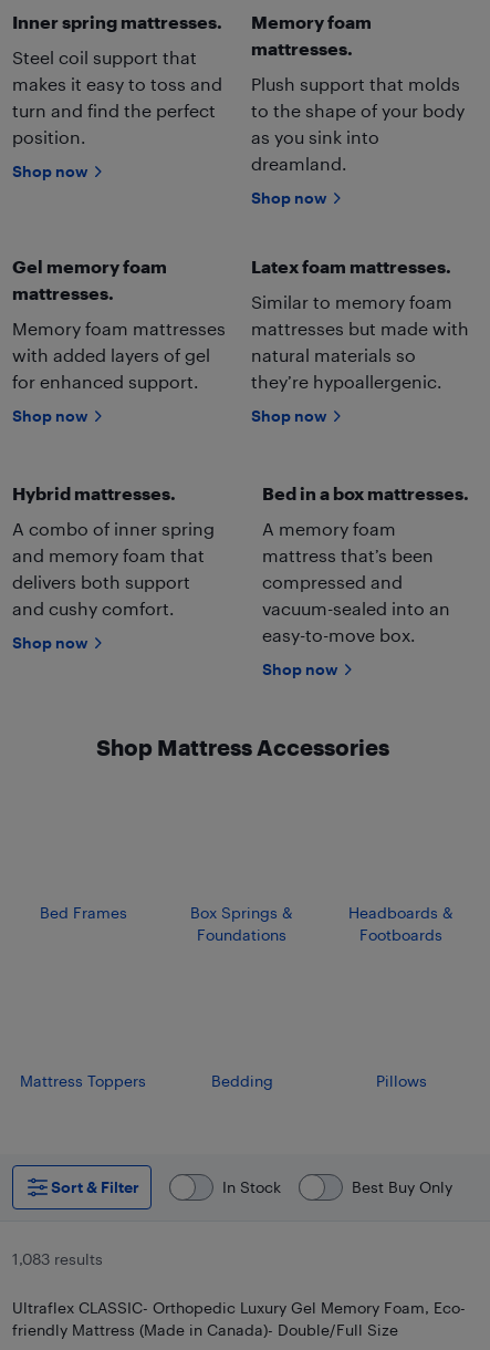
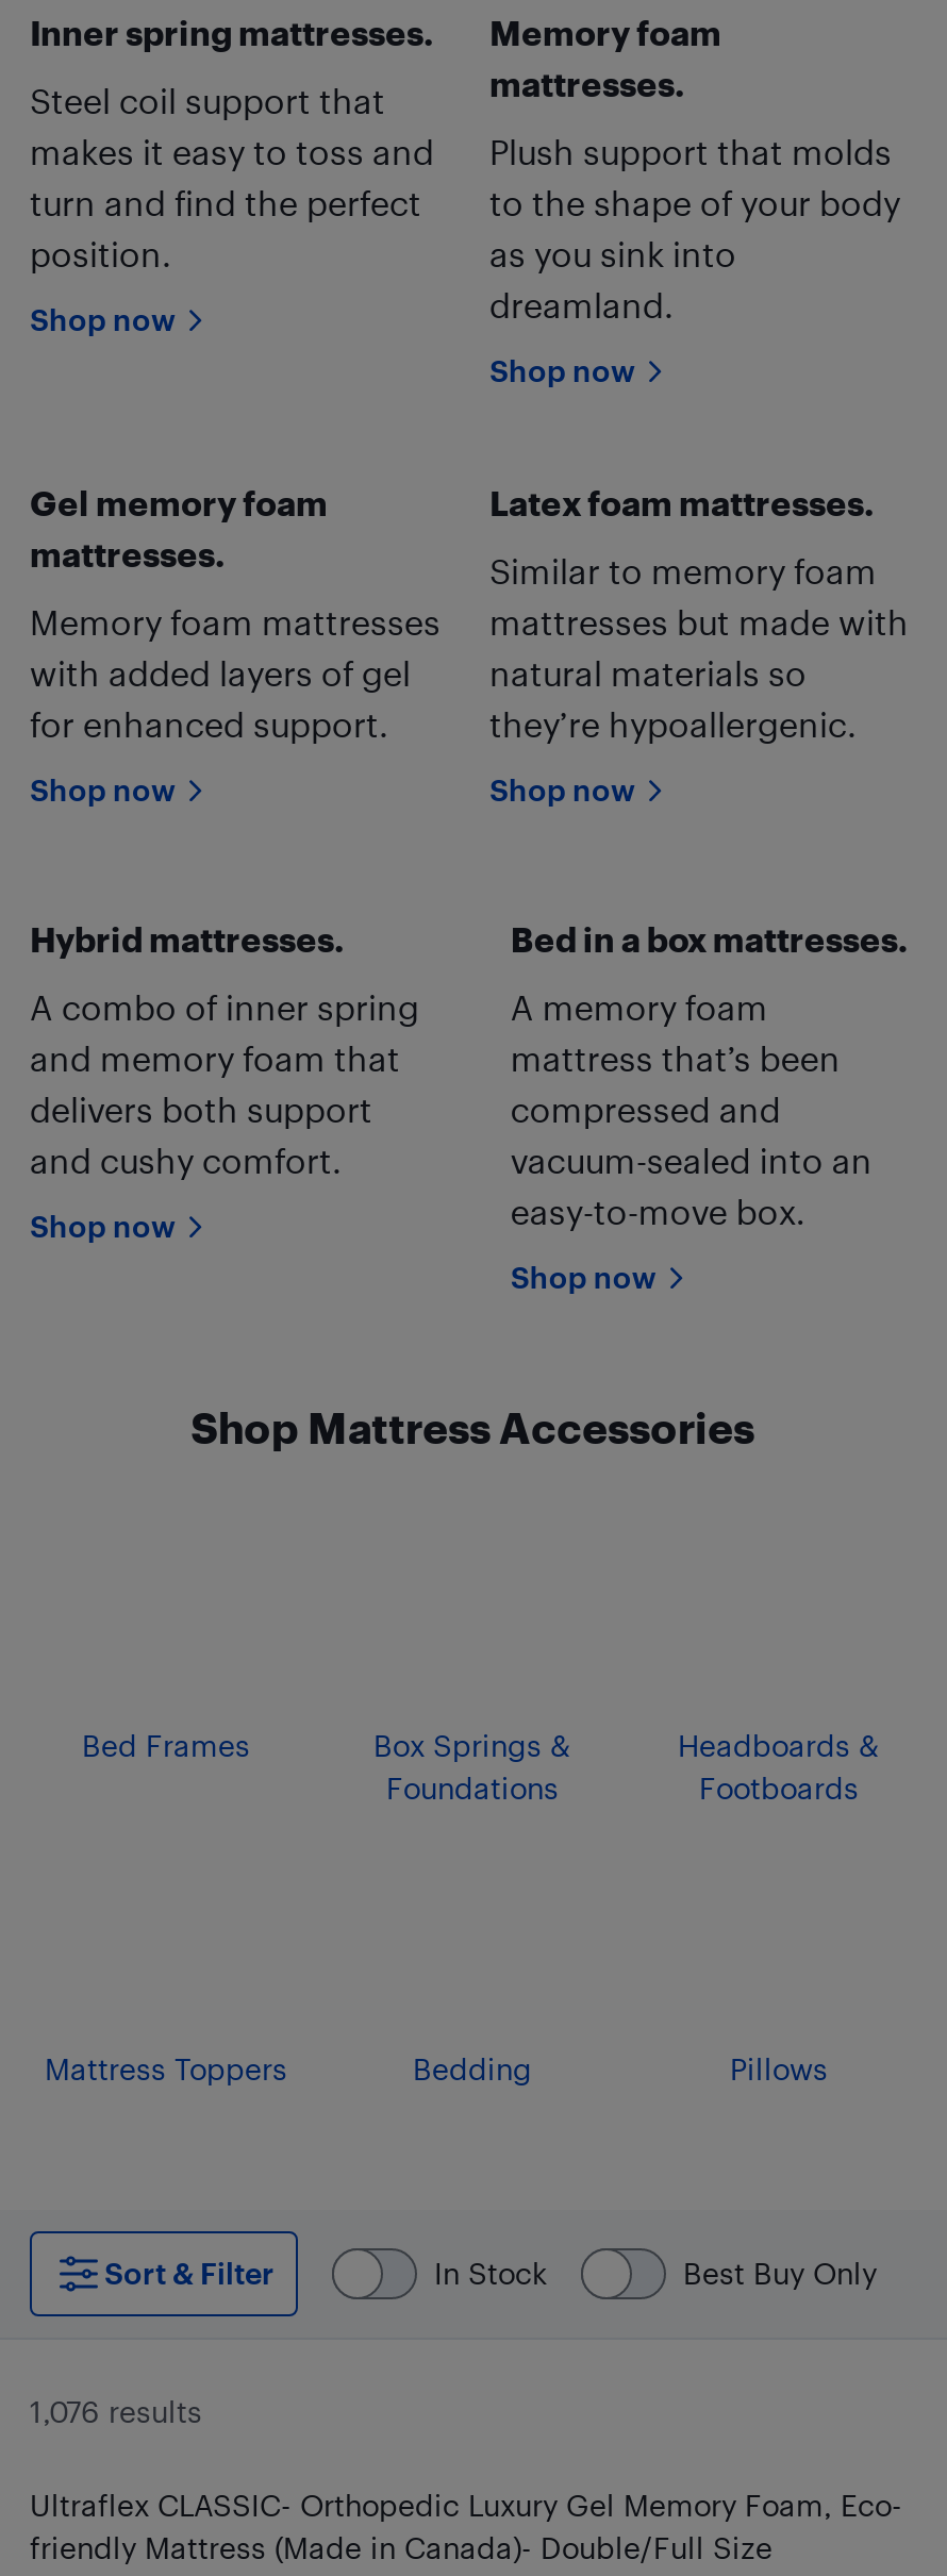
[12,1249,103,1268] 1,083 results -> [30,2393,202,2429] 1,076 results

